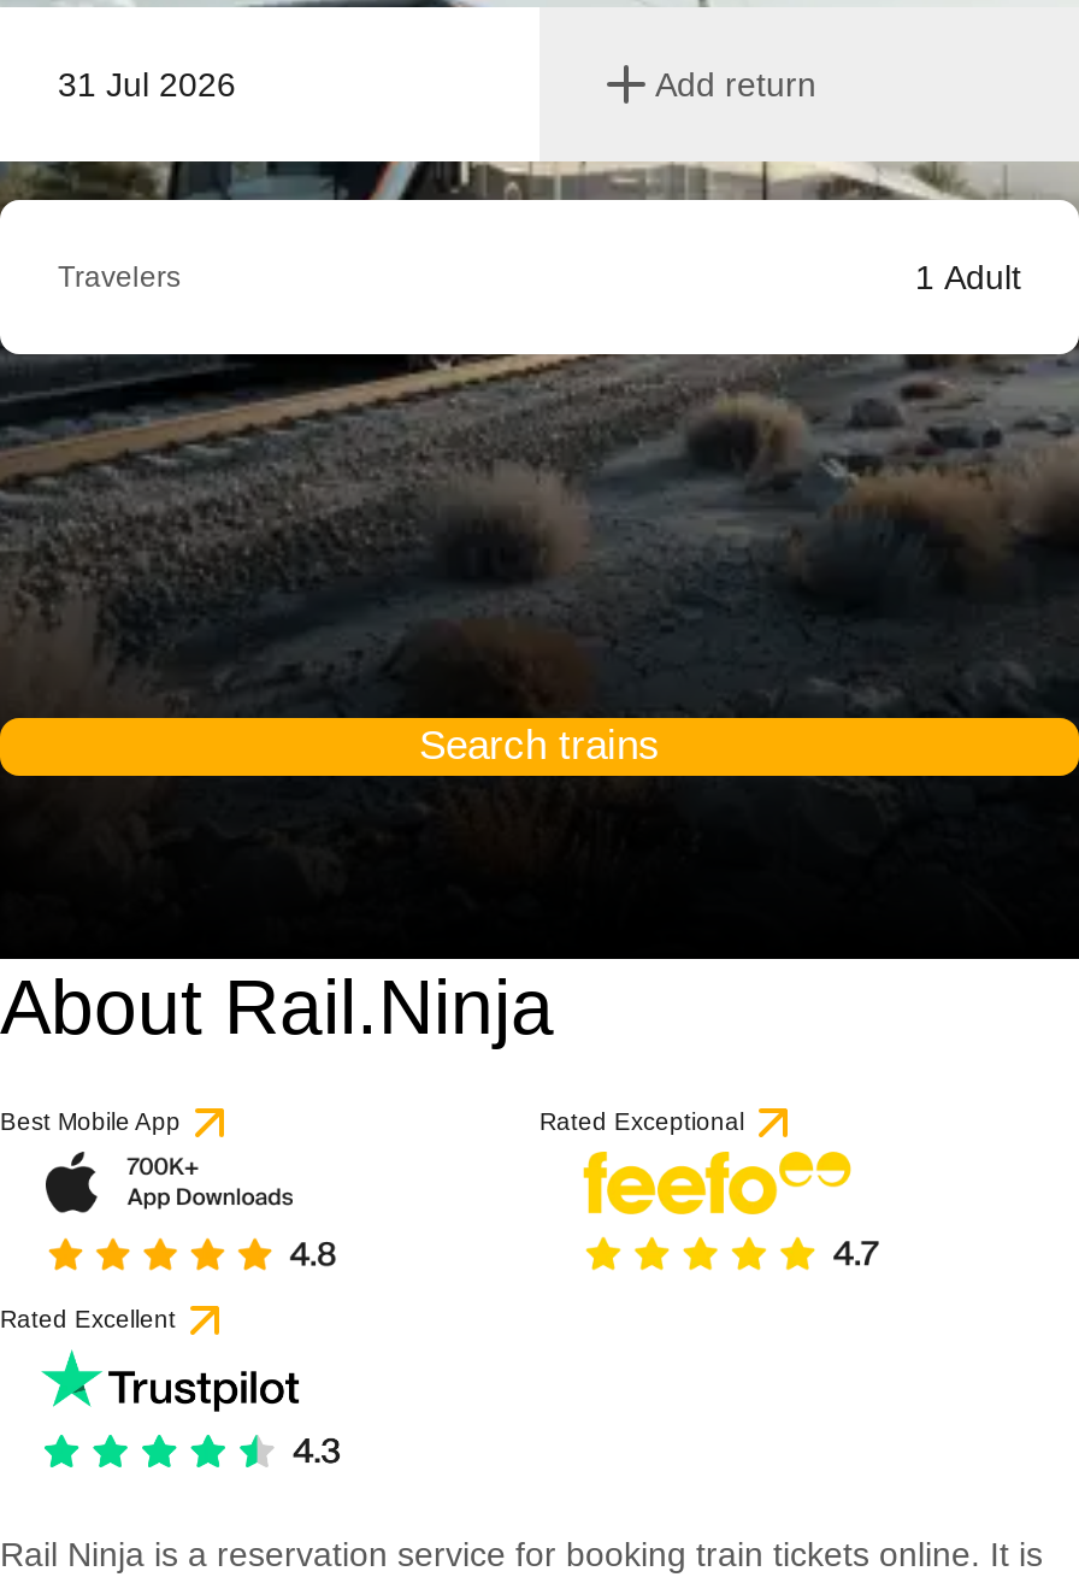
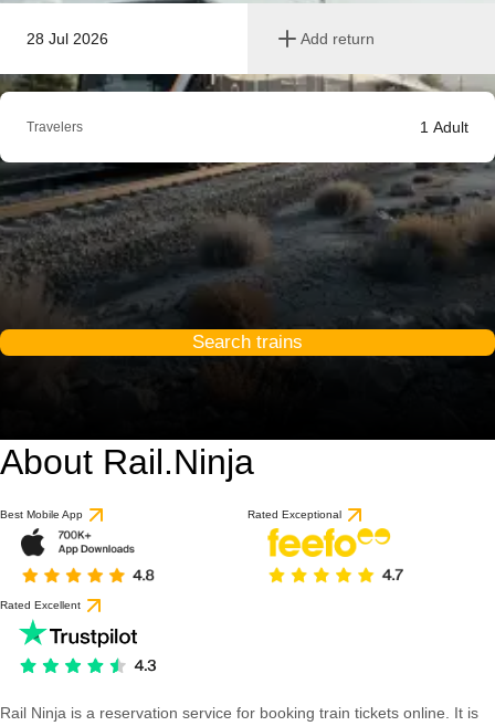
[58,65,236,104] 31 Jul 2026 -> [27,30,108,48] 28 Jul 2026

